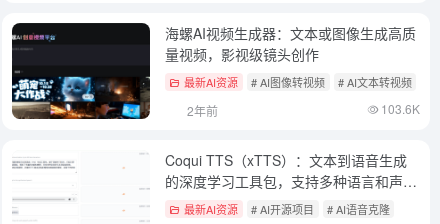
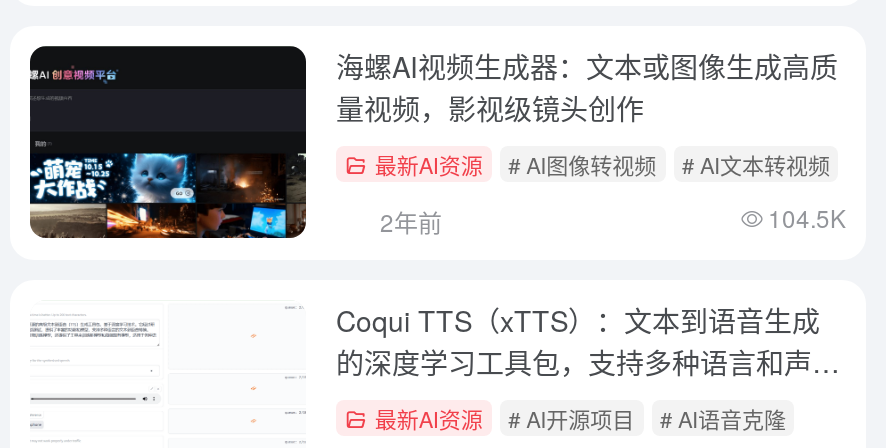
[381,100,420,117] 103.6K -> [768,199,846,233] 104.5K

